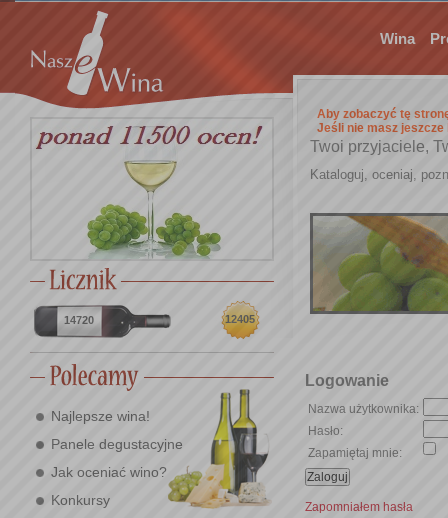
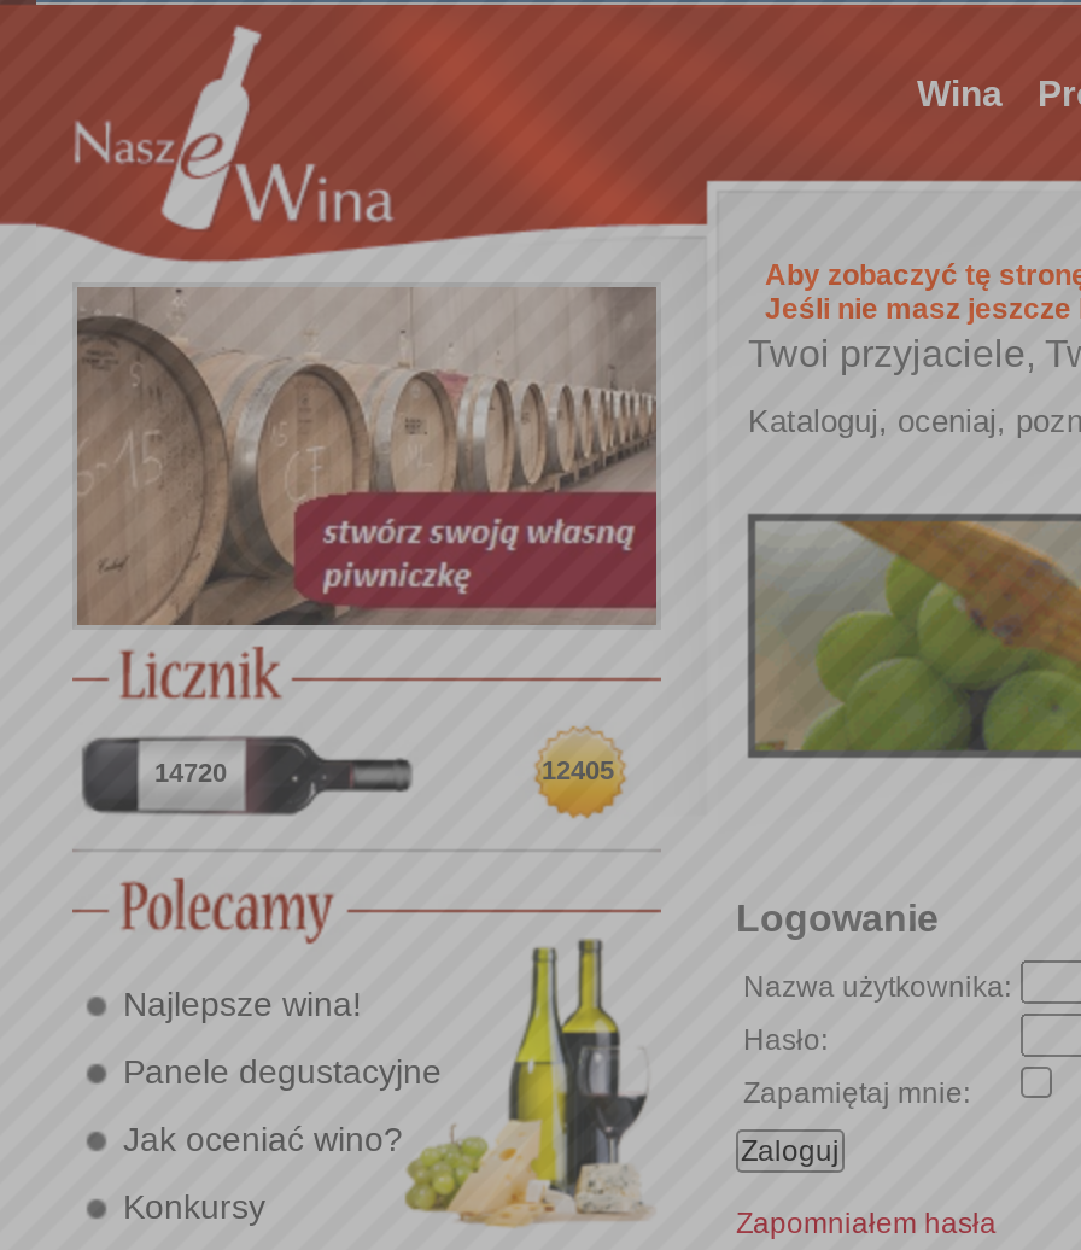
[32,119,272,259] [image] -> [75,285,659,627] [image]

